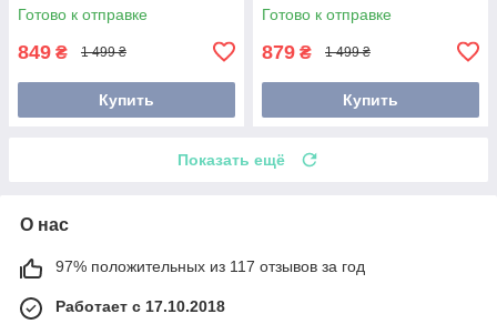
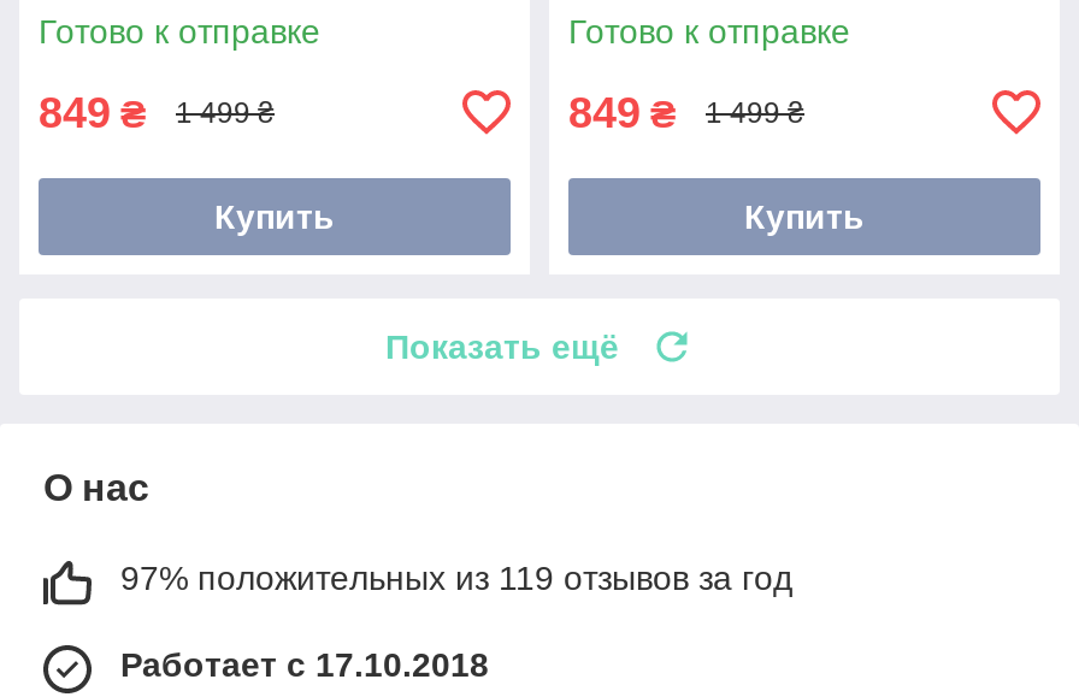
[262,41,371,63] 879 ₴ 1 499 ₴ -> [568,89,804,137] 849 ₴ 1 499 ₴
[55,257,365,275] 97% положительных из 117 отзывов за год -> [120,558,792,597] 97% положительных из 119 отзывов за год

